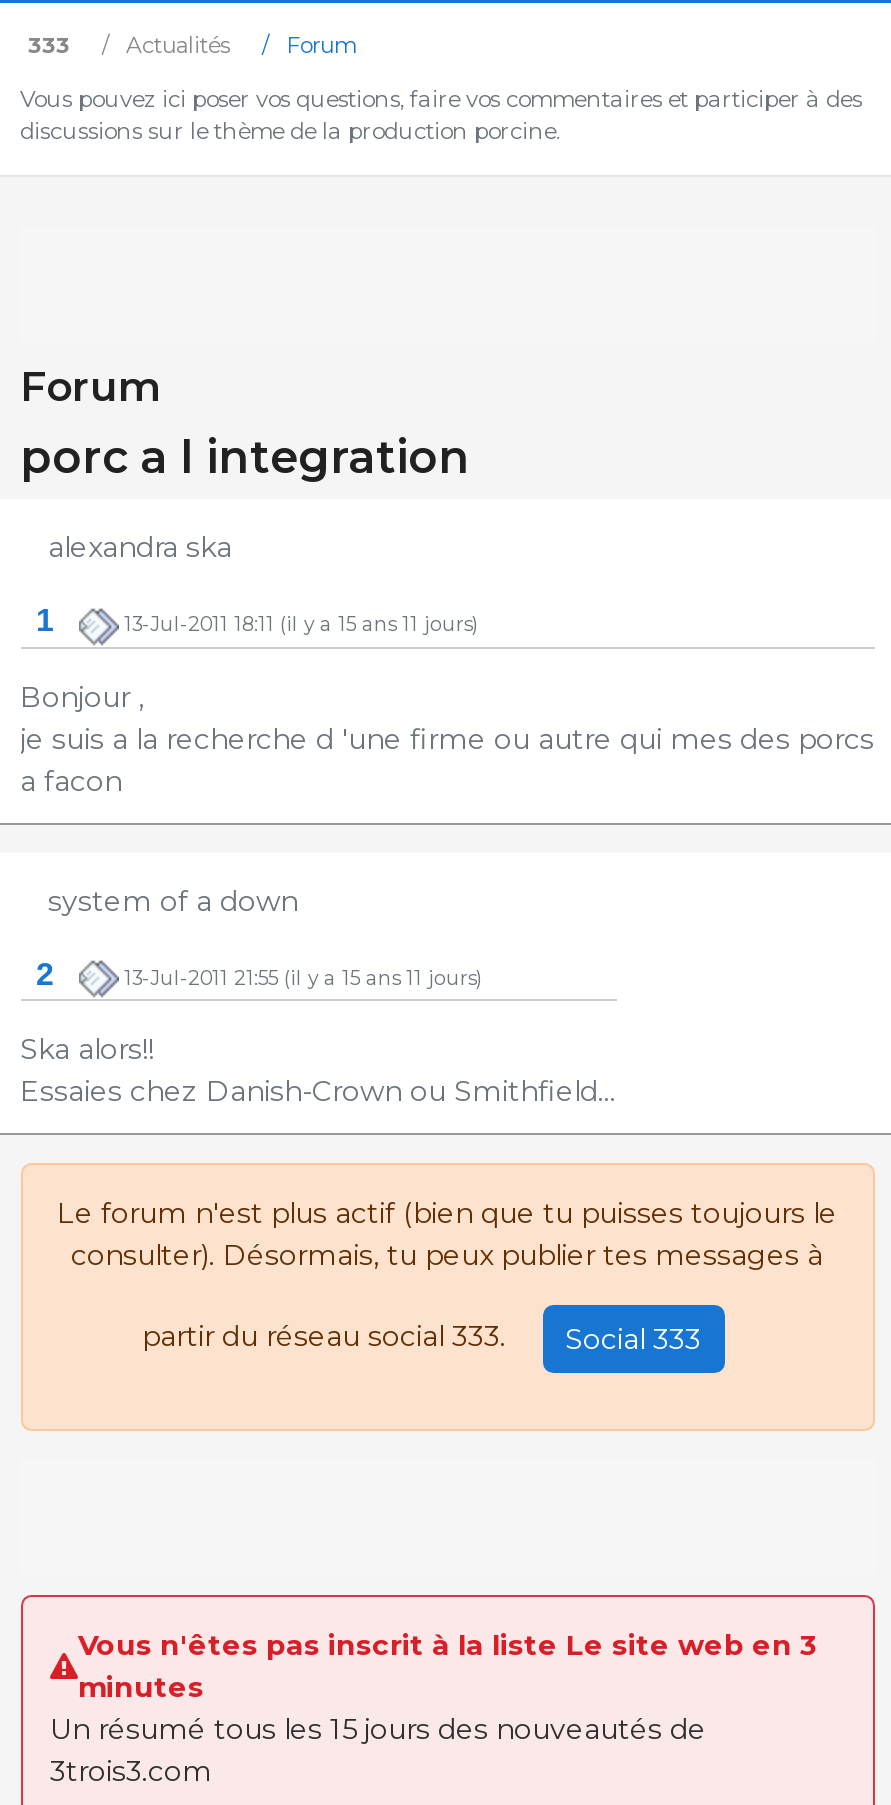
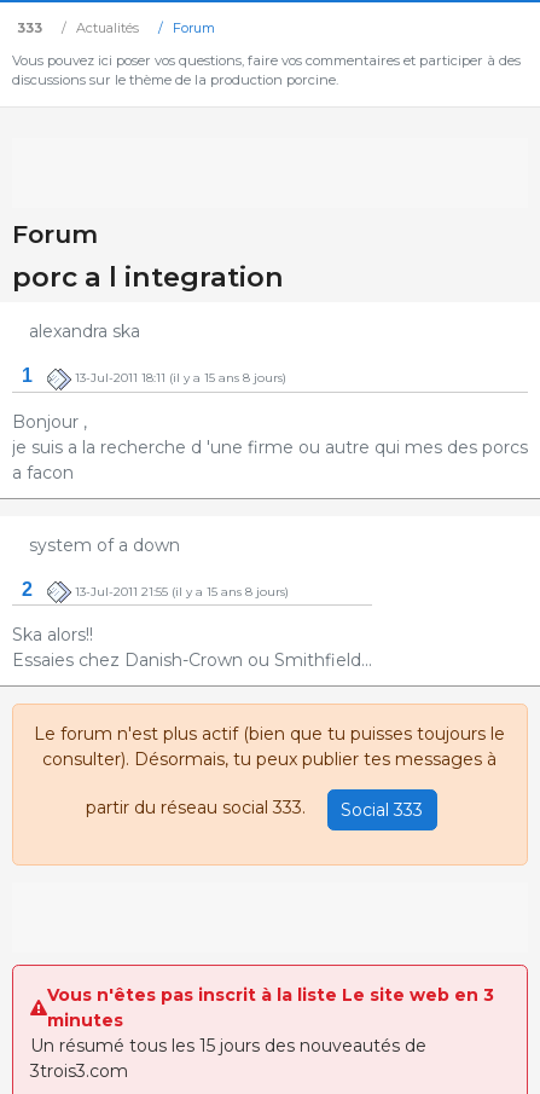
[124,614,478,636] 13-Jul-2011 18:11 (il y a 15 ans 11 jours) -> [74,372,286,385] 13-Jul-2011 18:11 (il y a 15 ans 8 jours)
[124,967,482,989] 13-Jul-2011 21:55 (il y a 15 ans 11 jours) -> [74,585,288,598] 13-Jul-2011 21:55 (il y a 15 ans 8 jours)

